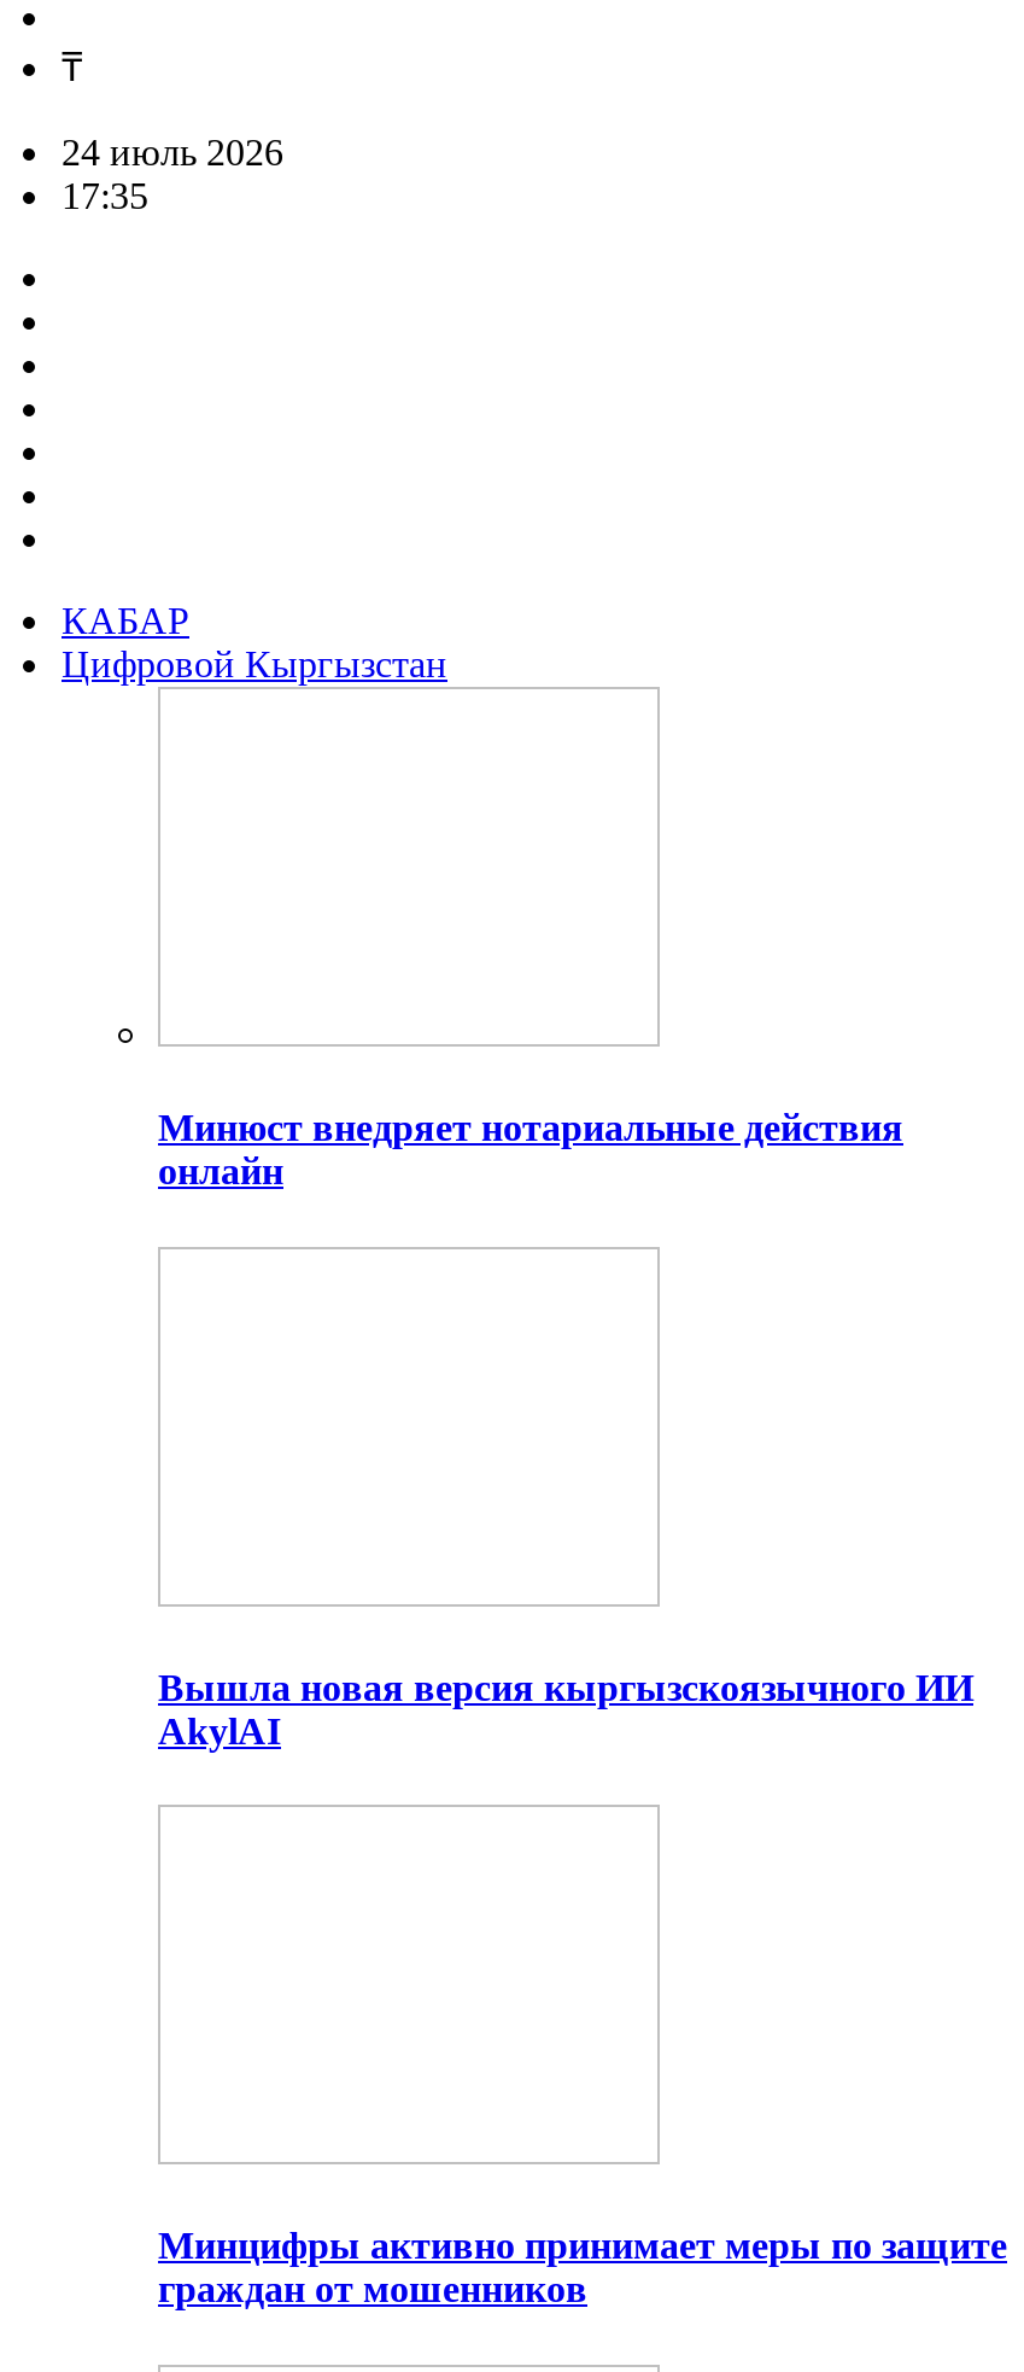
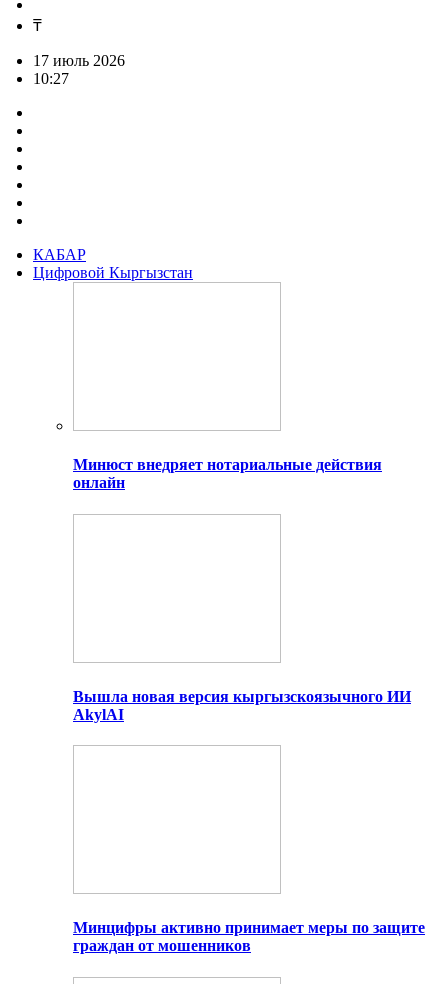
[62,132,283,173] 24 июль 2026 -> [33,52,125,69] 17 июль 2026
[62,175,148,216] 17:35 -> [33,70,69,87] 10:27

